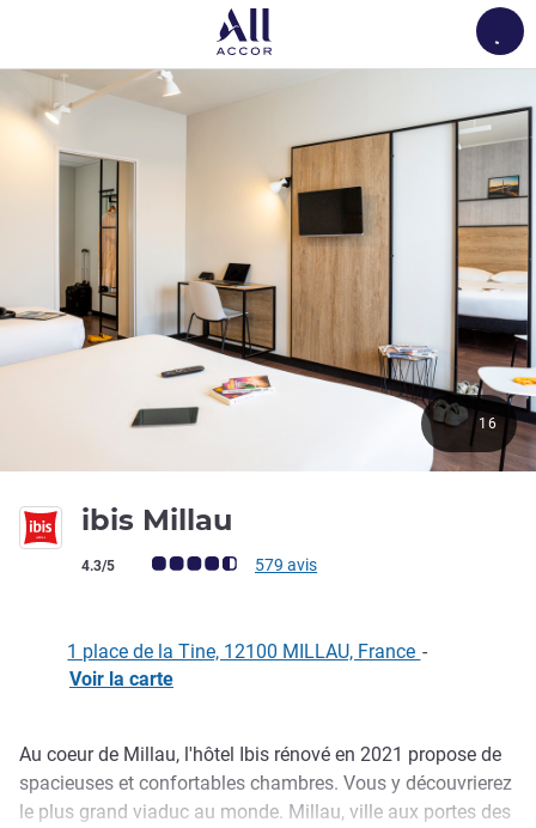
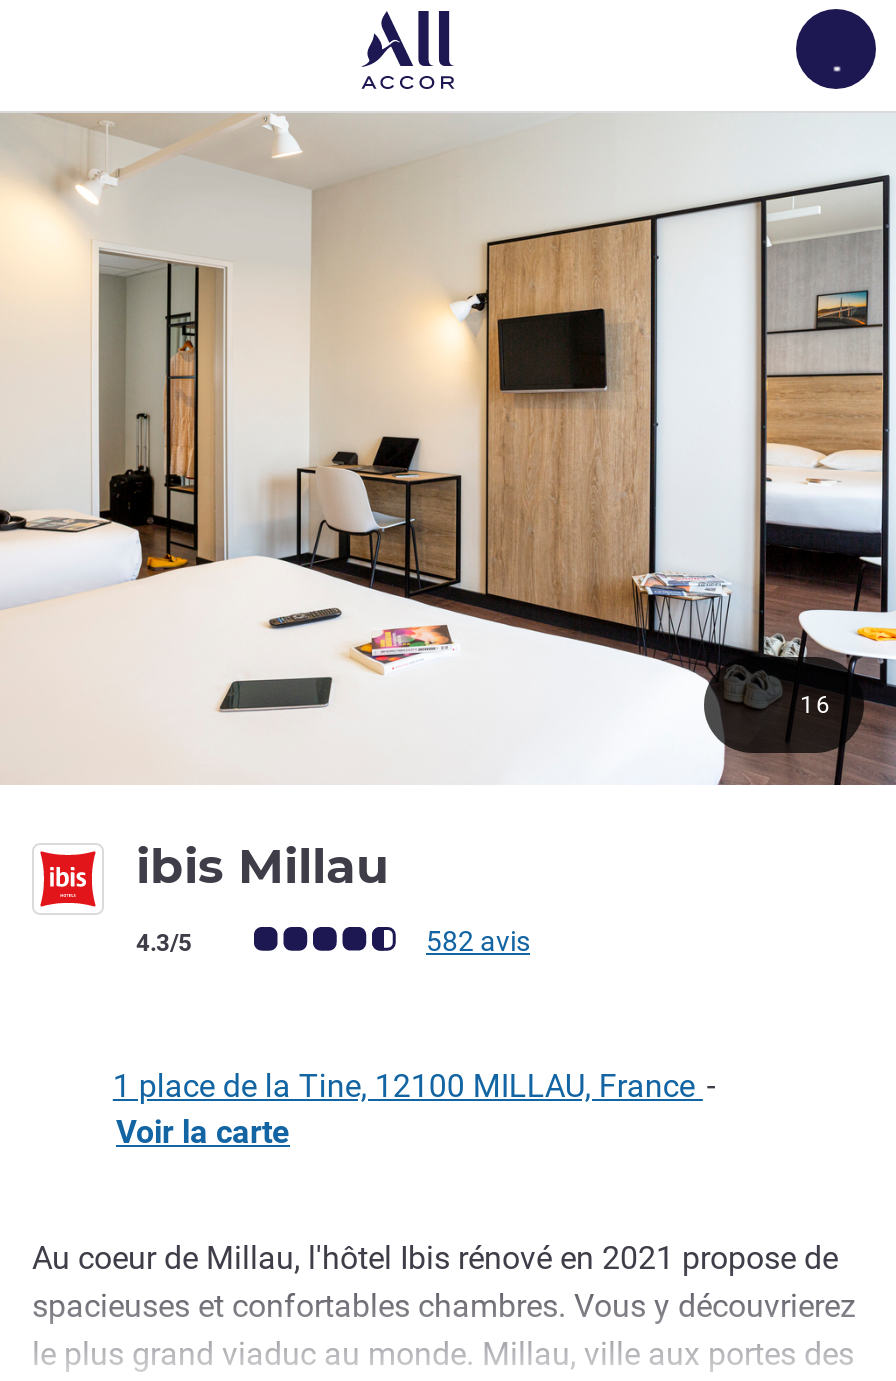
[255,555,317,575] 579 avis -> [426,925,530,957] 582 avis

